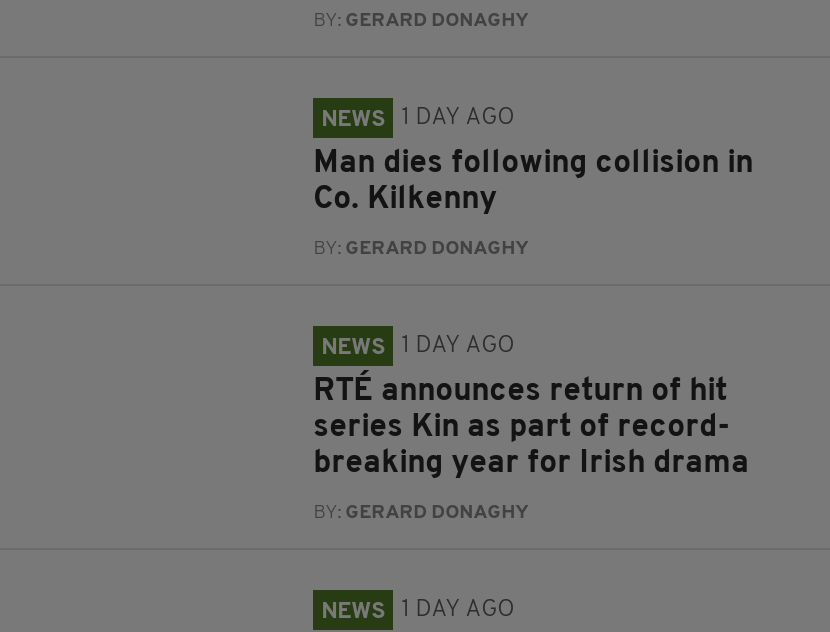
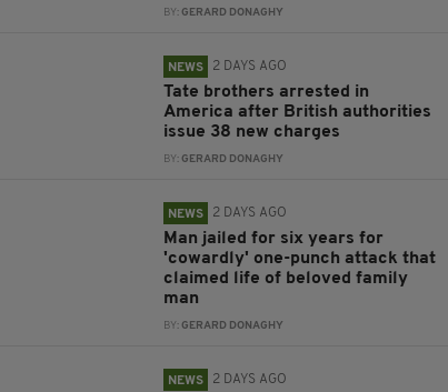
[321,106,515,132] NEWS 1 DAY AGO -> [168,60,287,75] NEWS 2 DAYS AGO
[313,148,753,216] Man dies following collision in | Co. Kilkenny -> [164,84,431,141] Tate brothers arrested in | America after British authorities | issue 38 new charges
[321,334,515,360] NEWS 1 DAY AGO -> [168,207,287,221] NEWS 2 DAYS AGO
[313,376,749,480] RTÉ announces return of hit | series Kin as part of record- | breaking year for Irish drama -> [164,230,436,308] Man jailed for six years for | 'cowardly' one-punch attack that | claimed life of beloved family | man
[321,598,515,624] NEWS 1 DAY AGO -> [168,373,287,388] NEWS 2 DAYS AGO

